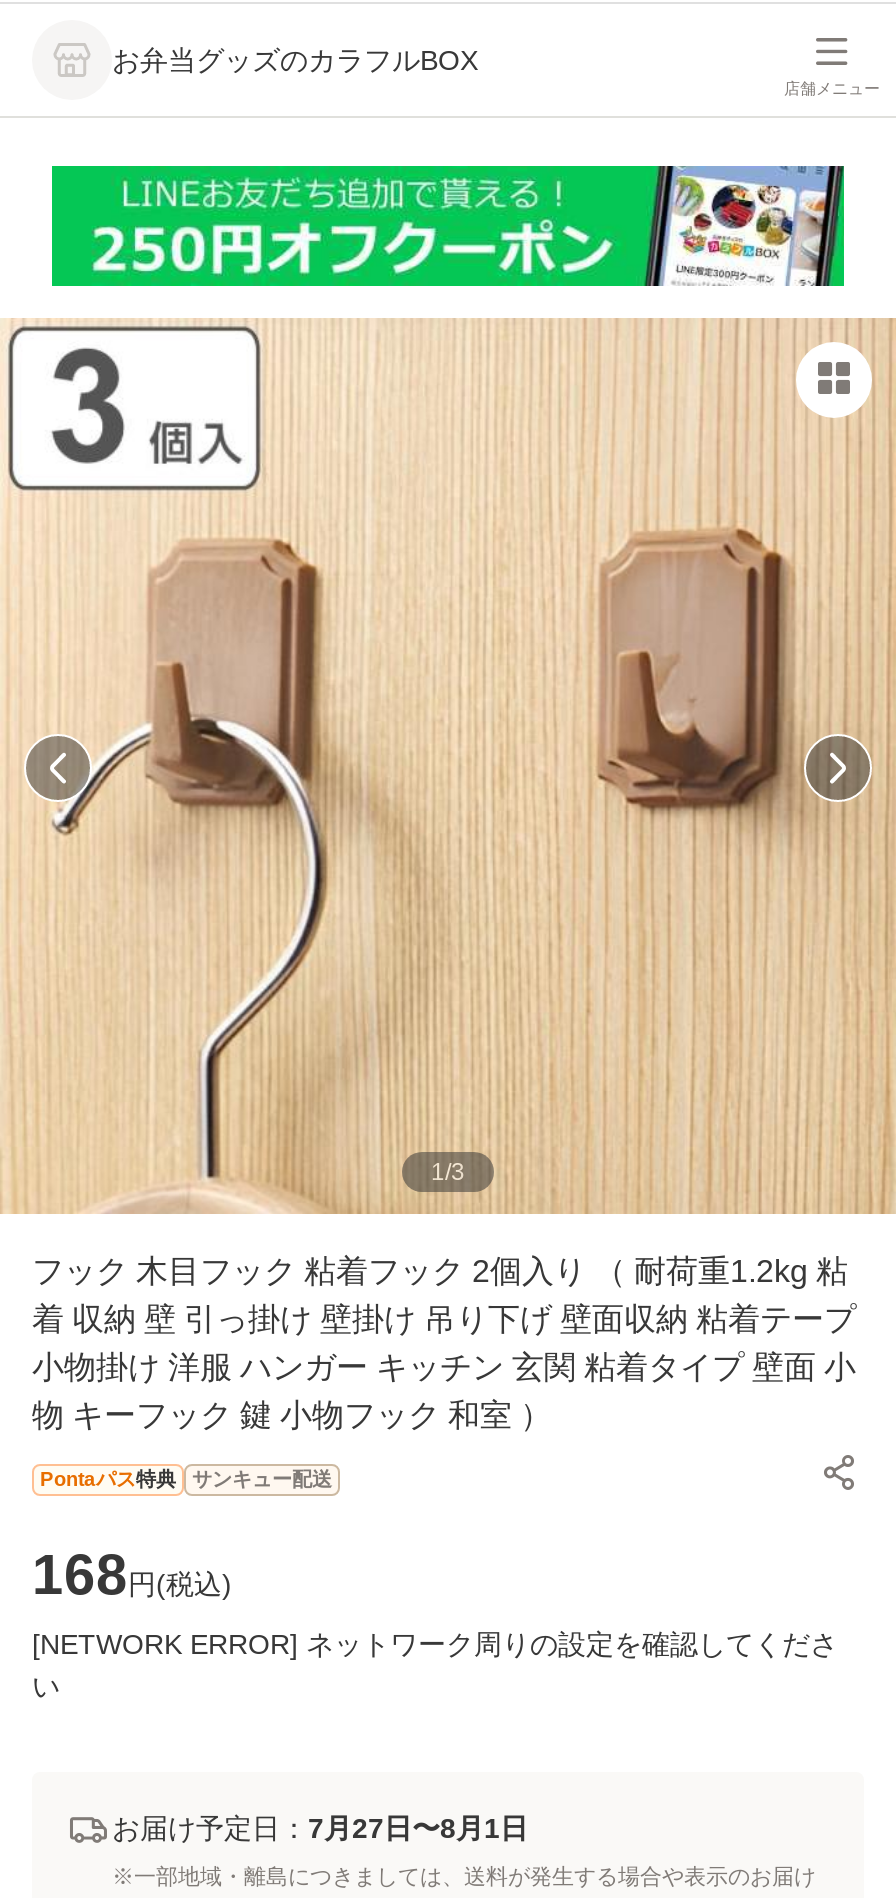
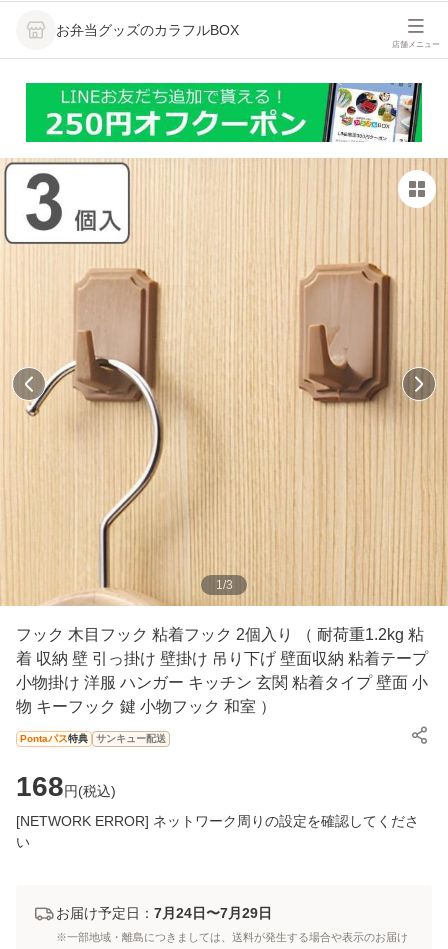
[112,1811,528,1843] お届け予定日：7月27日〜8月1日 -> [56,905,272,921] お届け予定日：7月24日〜7月29日

